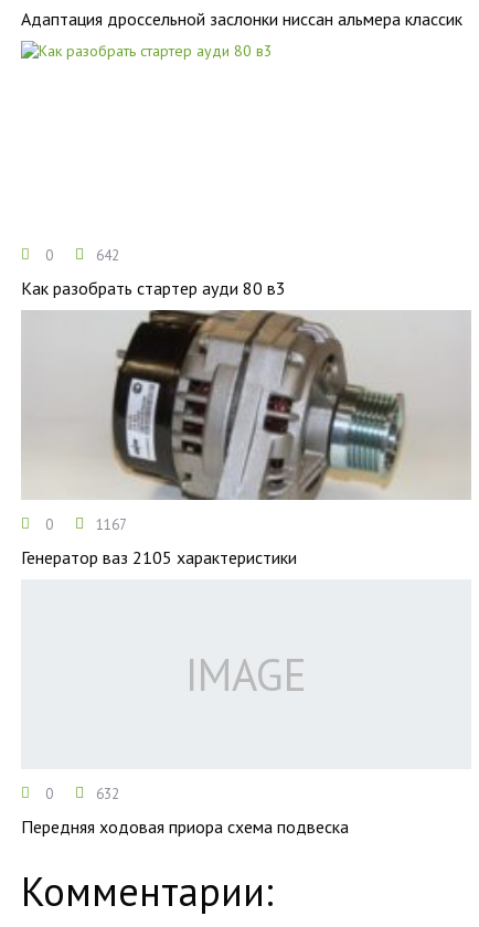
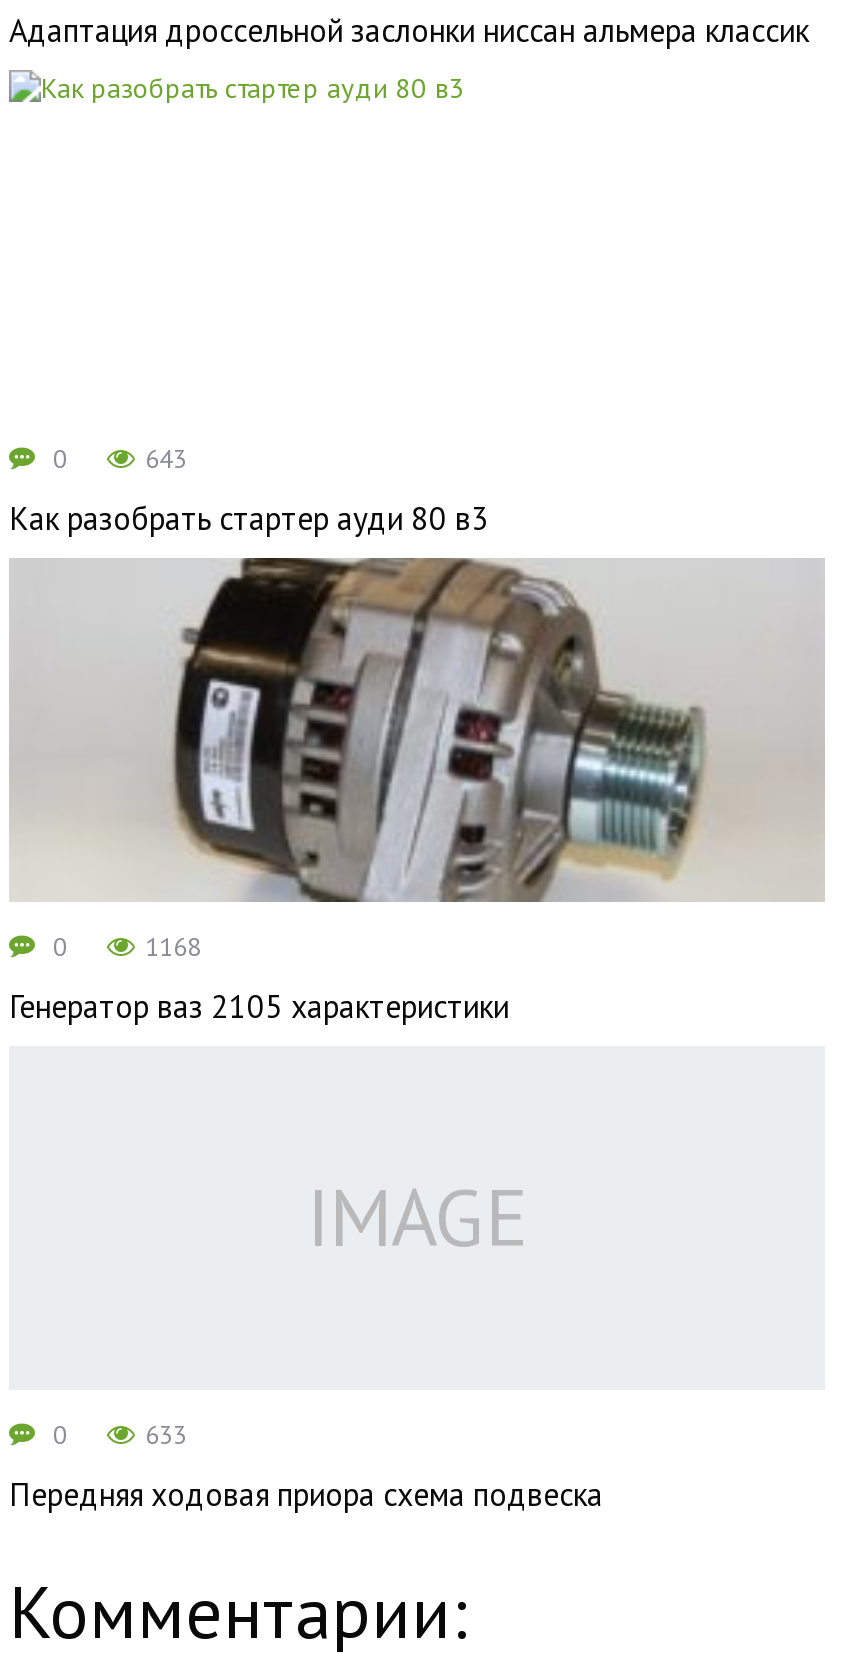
[96,246,119,265] 642 -> [145,441,187,475] 643
[96,515,127,534] 1167 -> [145,929,201,963] 1168
[96,785,119,804] 632 -> [145,1417,187,1451] 633

